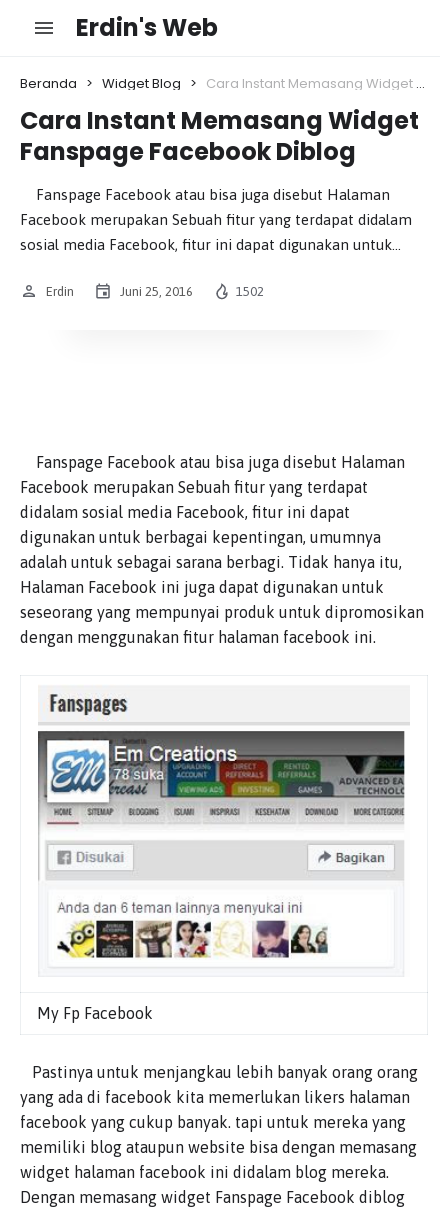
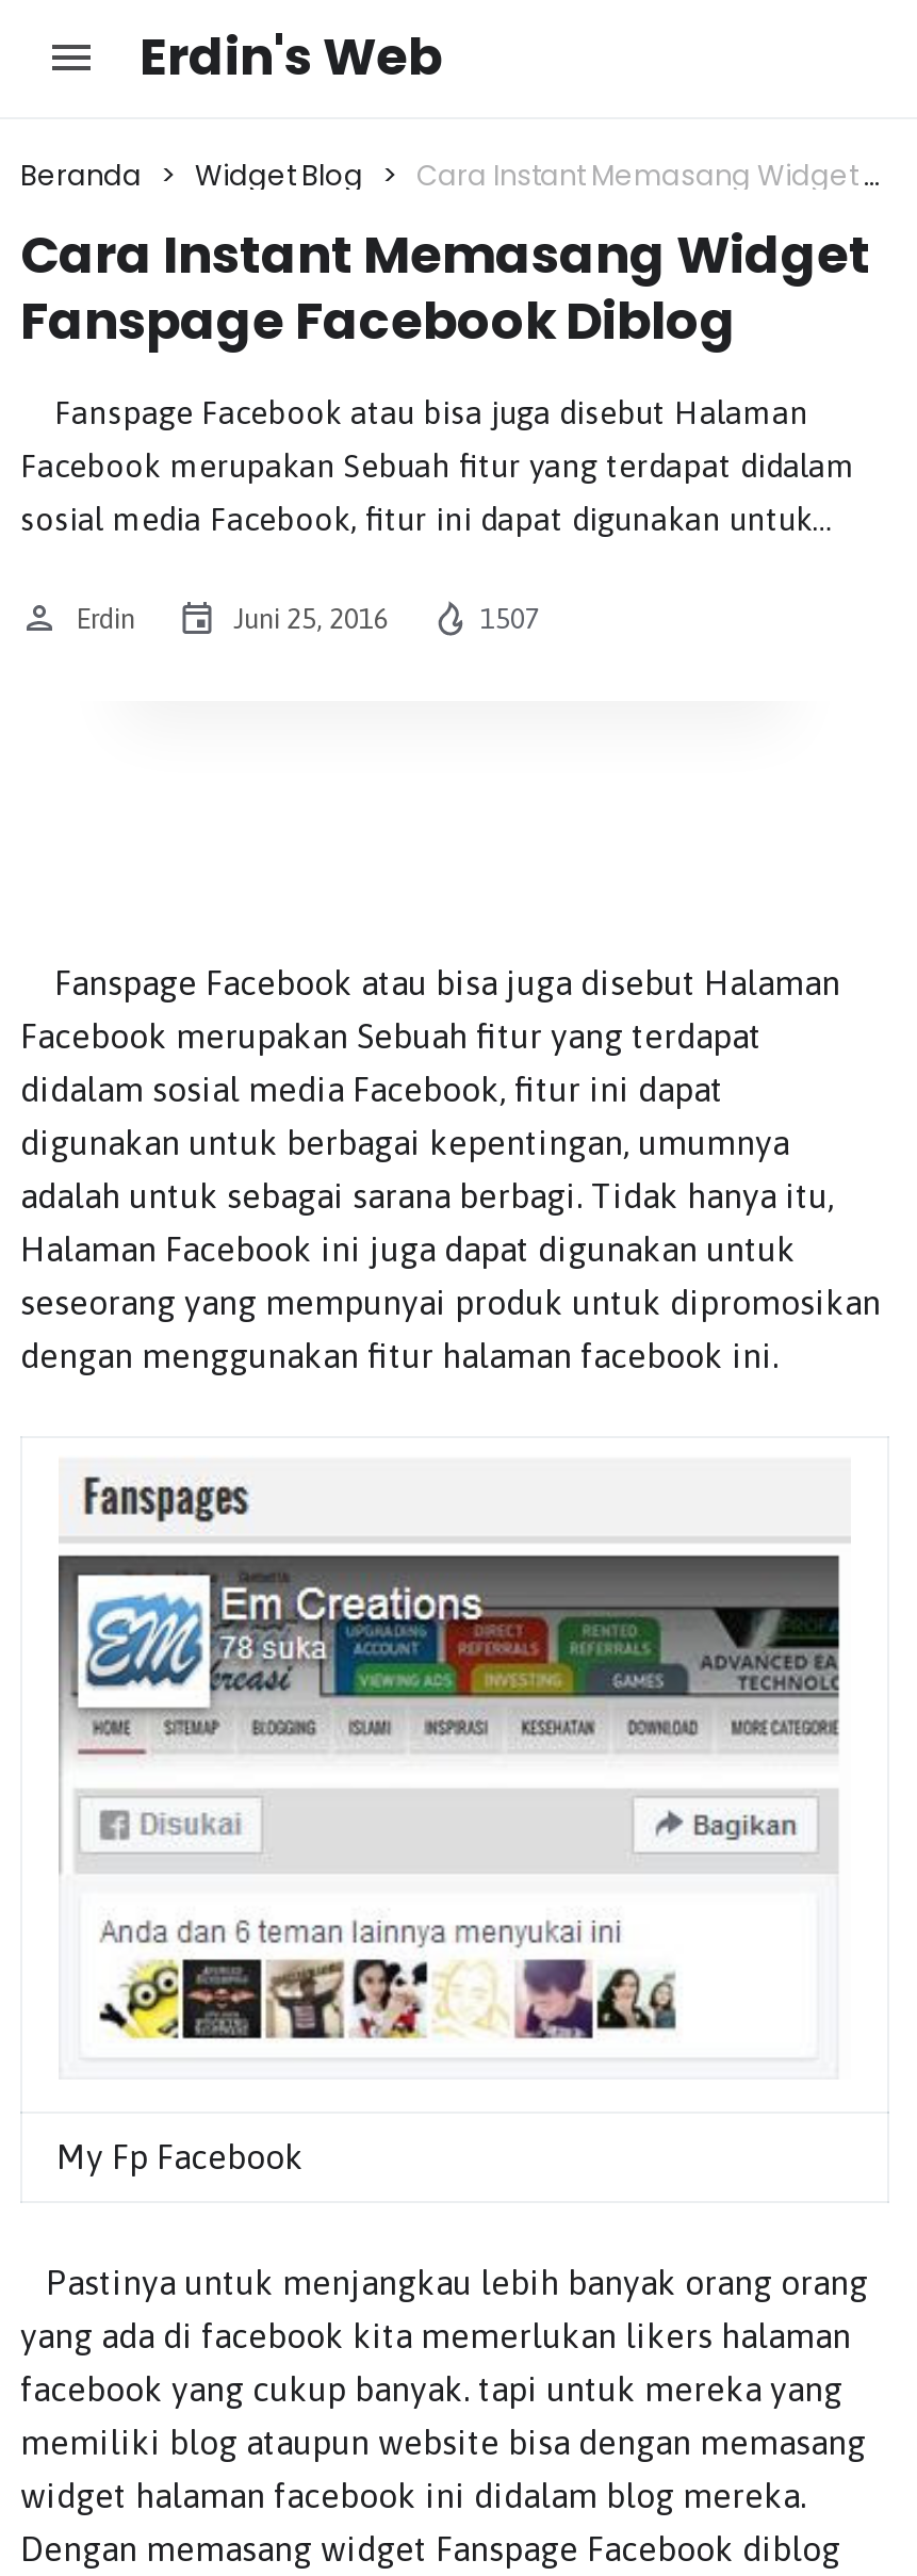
[236,283,264,298] 1502 -> [480,602,540,634] 1507

